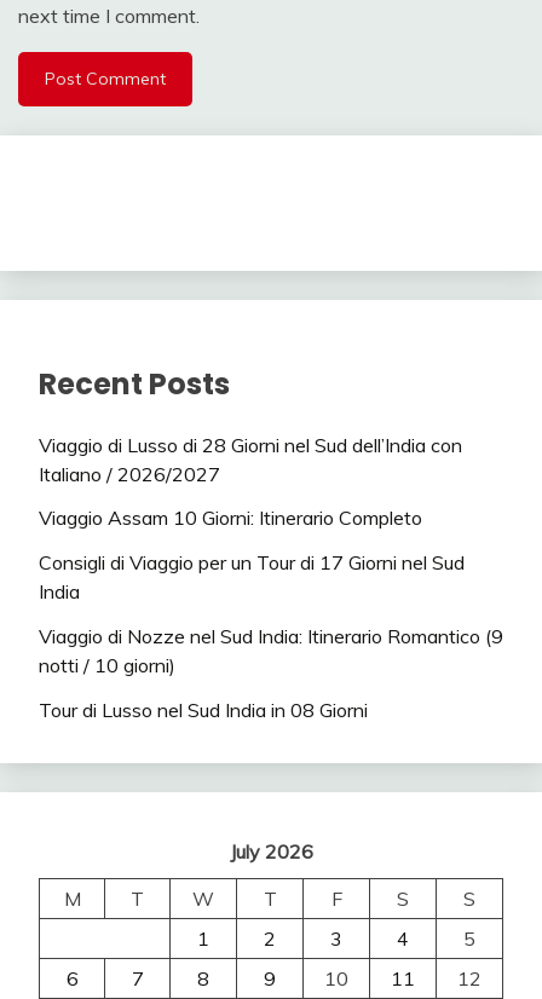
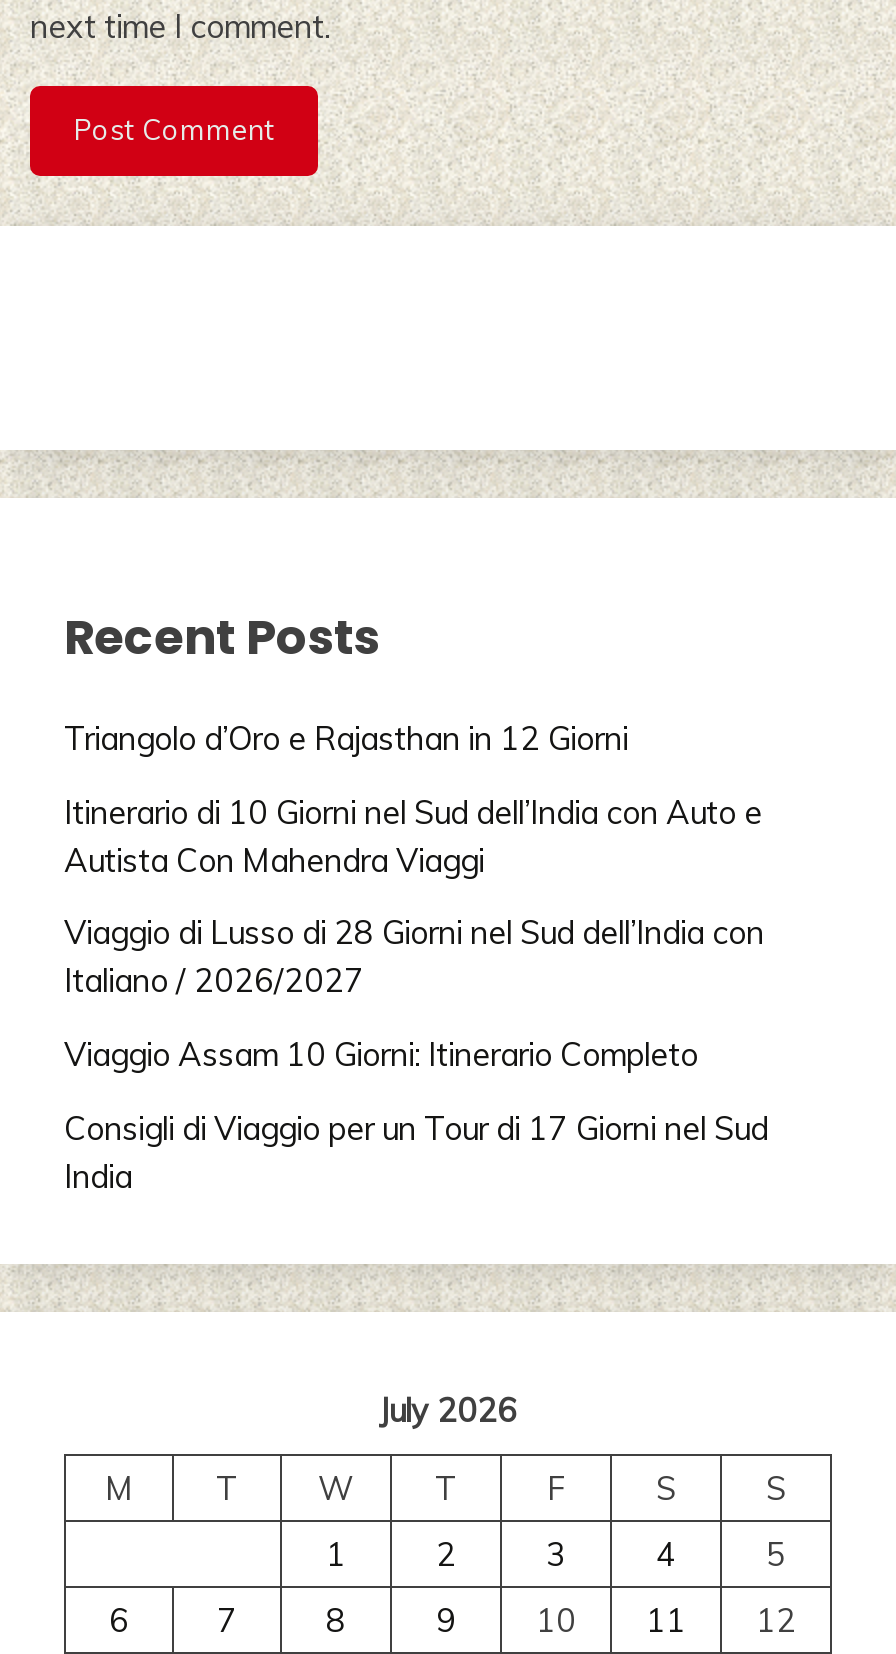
none -> [64,717,762,879] Triangolo d’Oro e Rajasthan in 12 Giorni | Itinerario di 10 Giorni nel Sud dell’India con Auto e | Autista Con Mahendra Viaggi
moved [39,432,465,604] -> [64,912,768,1196]: Viaggio di Lusso di 28 Giorni nel Sud dell’India con | Italiano / 2026/2027 | Viaggio Assam 10 Giorni: Itinerario Completo | Consigli di Viaggio per un Tour di 17 Giorni nel Sud | India
[39,624,503,722] Viaggio di Nozze nel Sud India: Itinerario Romantico (9 | notti / 10 giorni) | Tour di Lusso nel Sud India in 08 Giorni -> none

